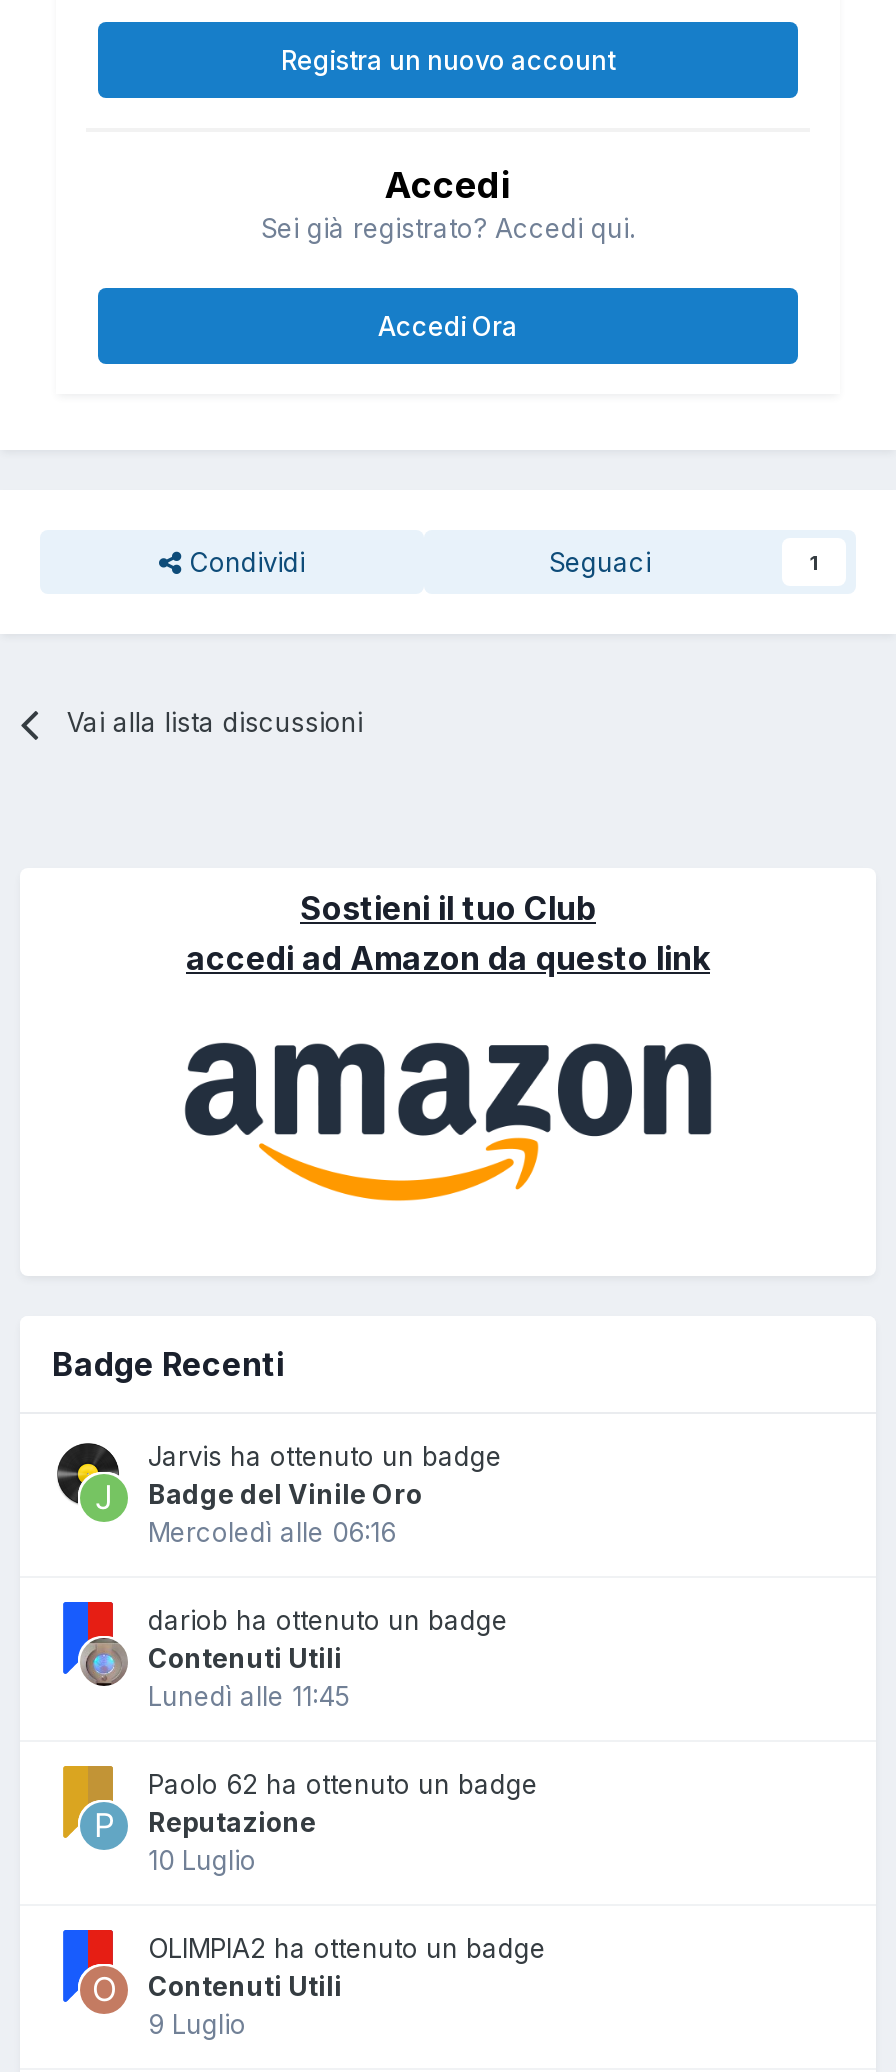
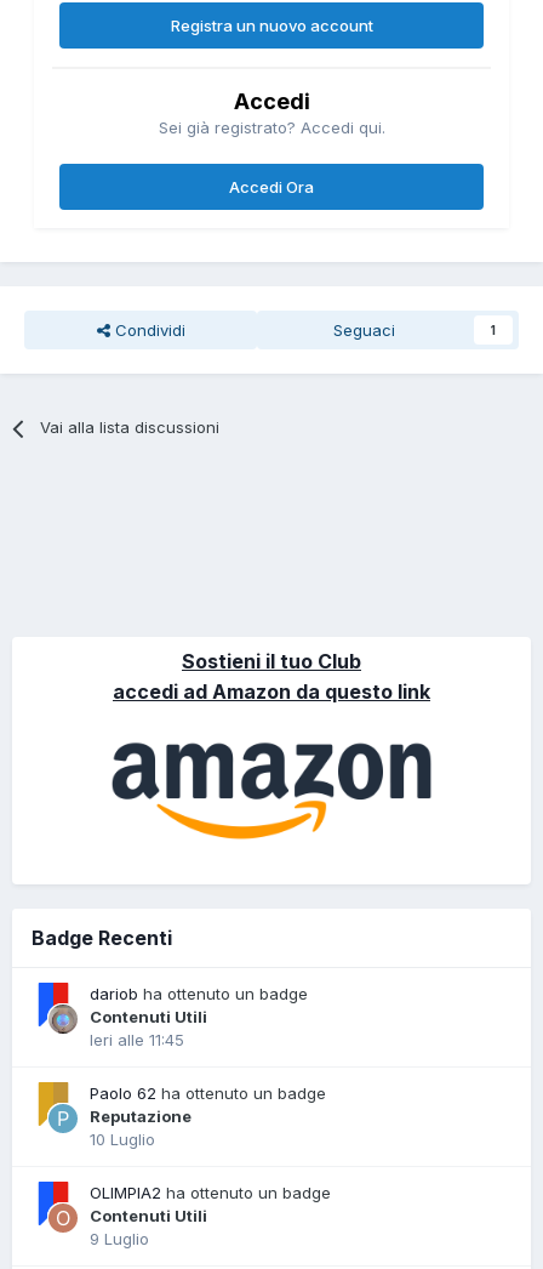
moved [52,889,710,1385] -> [32,650,430,950]: [image] | Sostieni il tuo Club | accedi ad Amazon da questo link | Badge Recenti
[56,1441,502,1549] [image] | Jarvis ha ottenuto un badge | Badge del Vinile Oro | Mercoledì alle 06:16 -> none
[148,1681,350,1713] Lunedì alle 11:45 -> [90,1030,184,1050] Ieri alle 11:45

